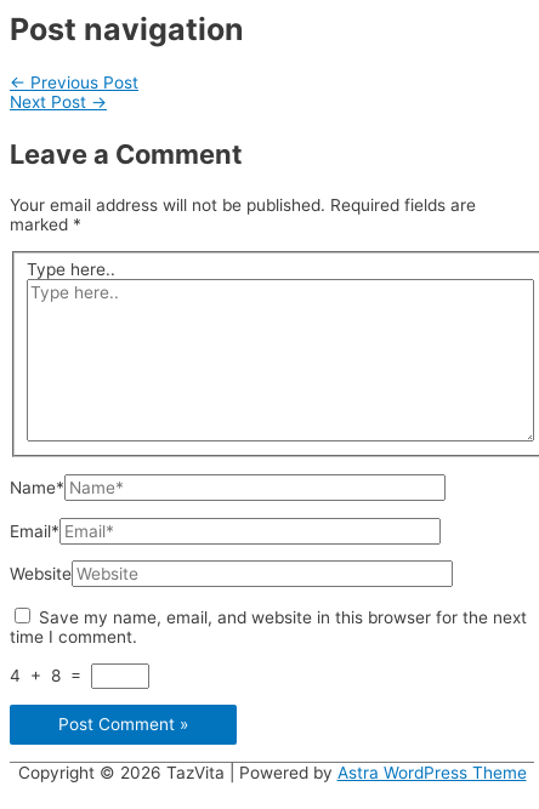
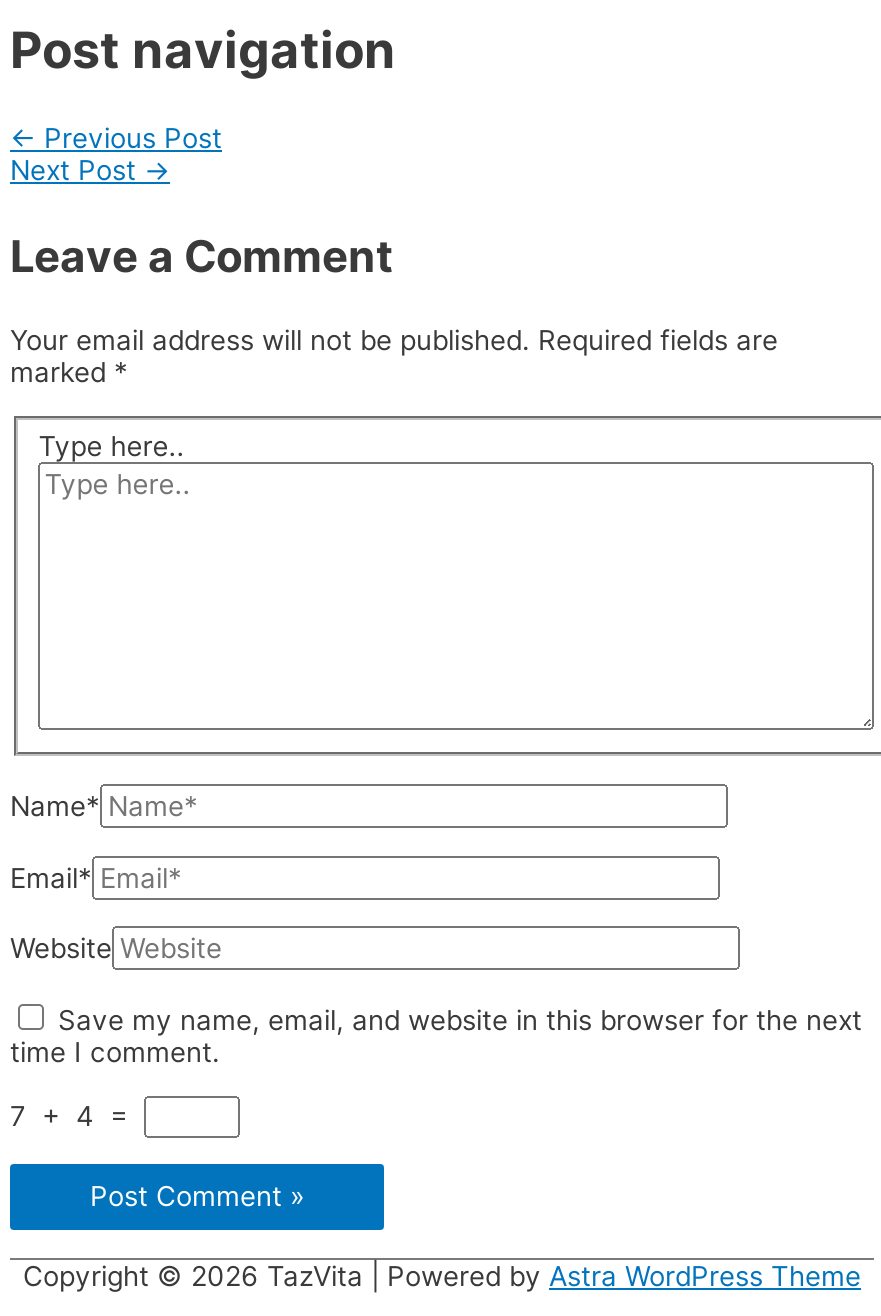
[10,666,86,685] 4 + 8 = -> [10,1100,136,1132] 7 + 4 =

